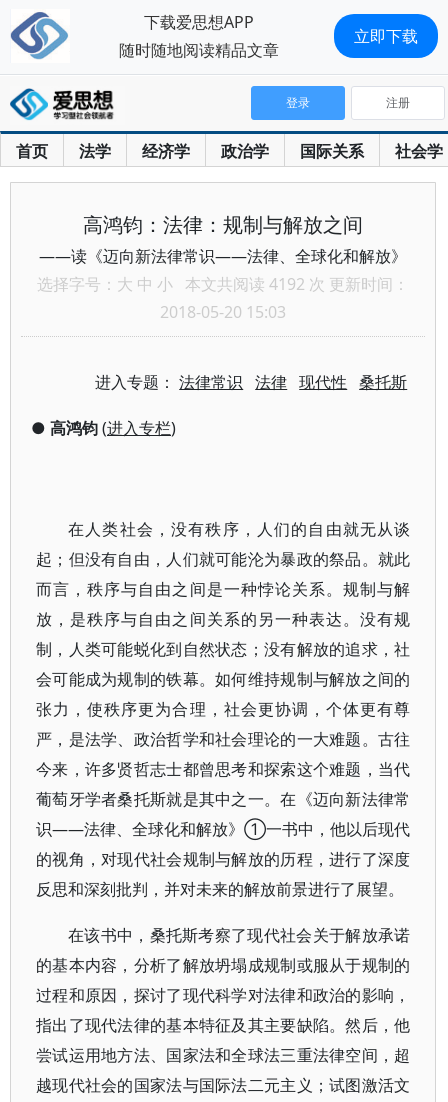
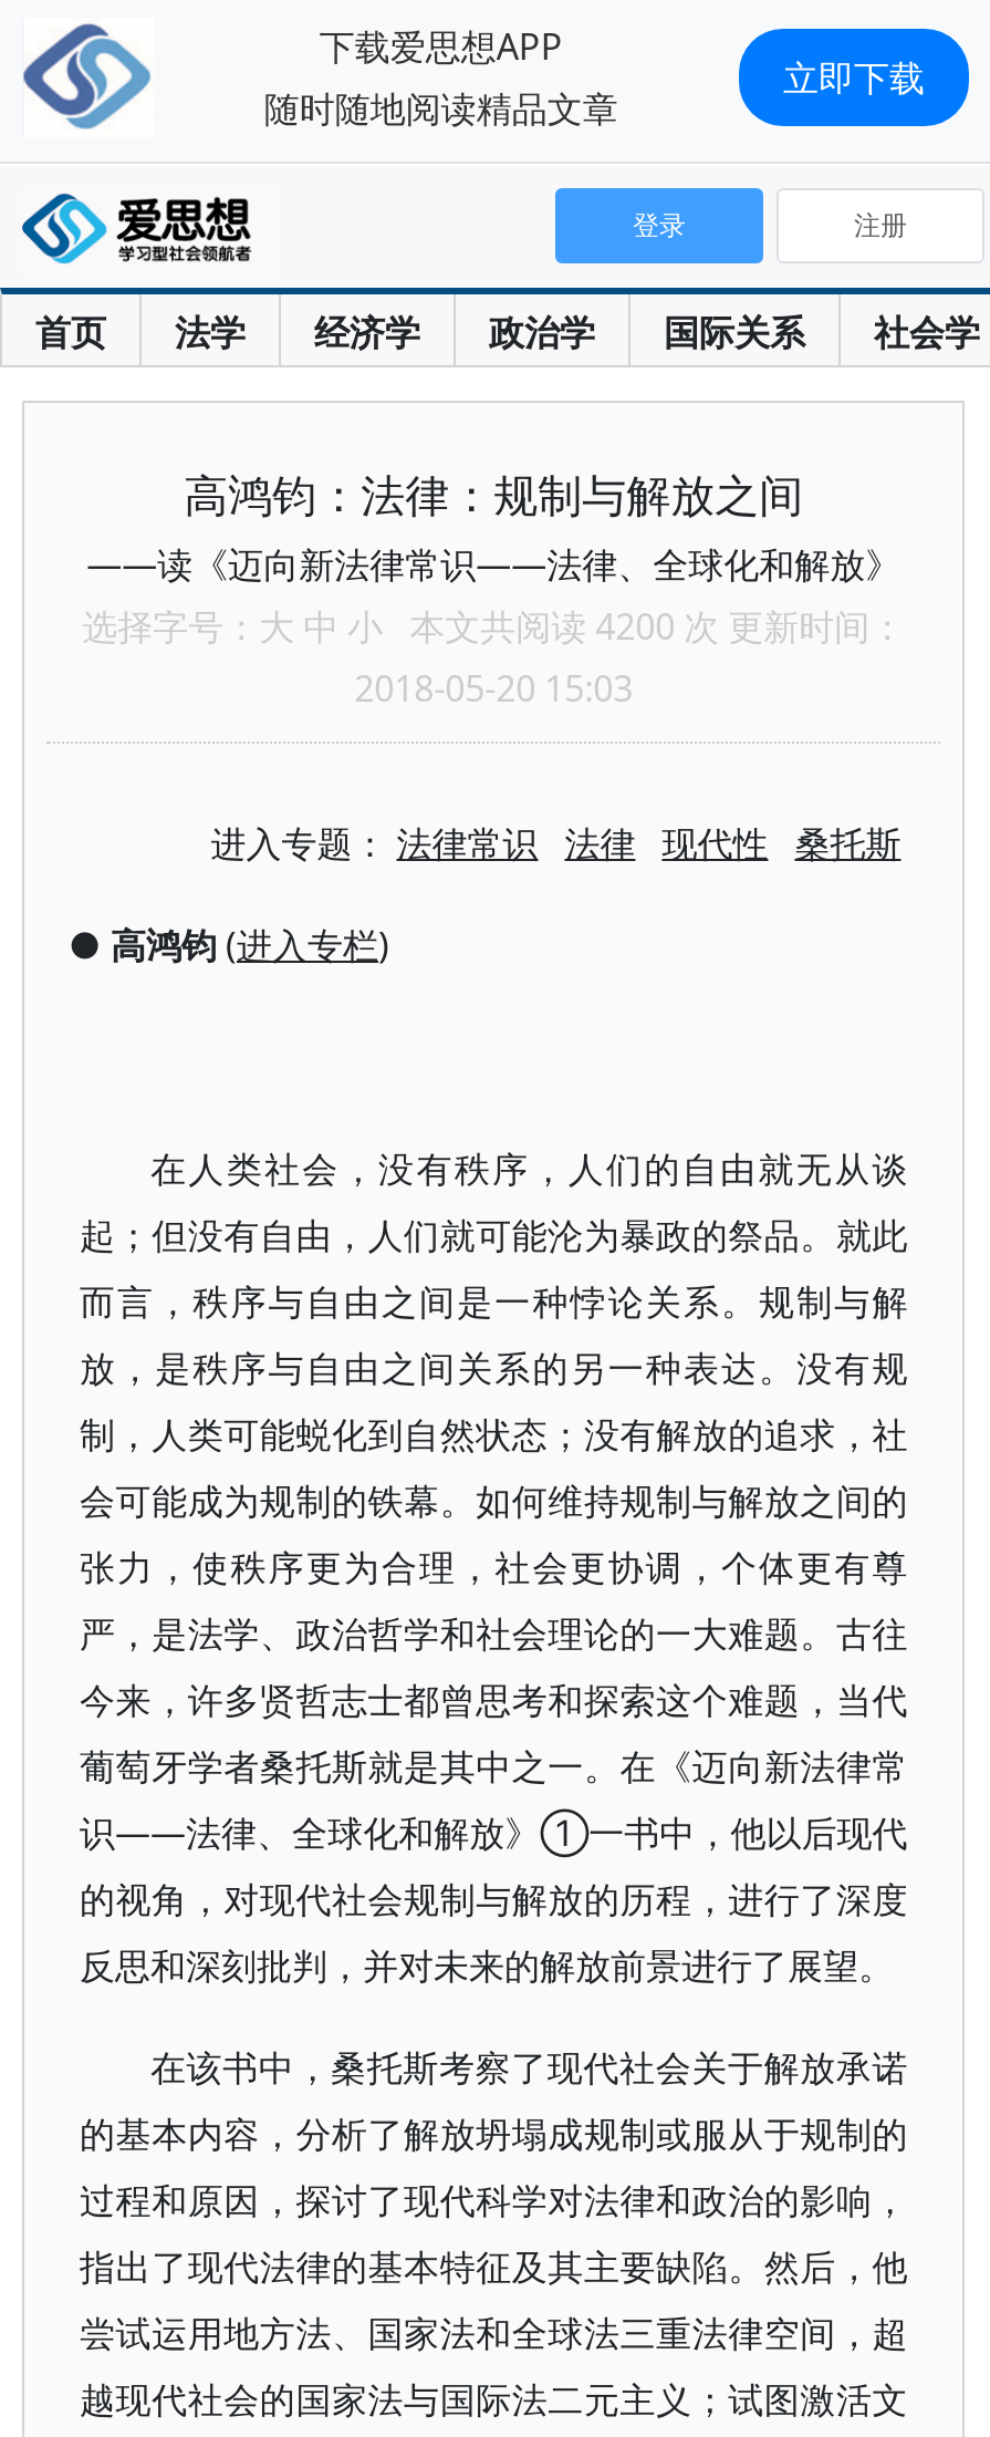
[37,273,409,295] 选择字号：大 中 小本文共阅读 4192 次 更新时间： -> [82,602,905,651] 选择字号：大 中 小本文共阅读 4200 次 更新时间：

